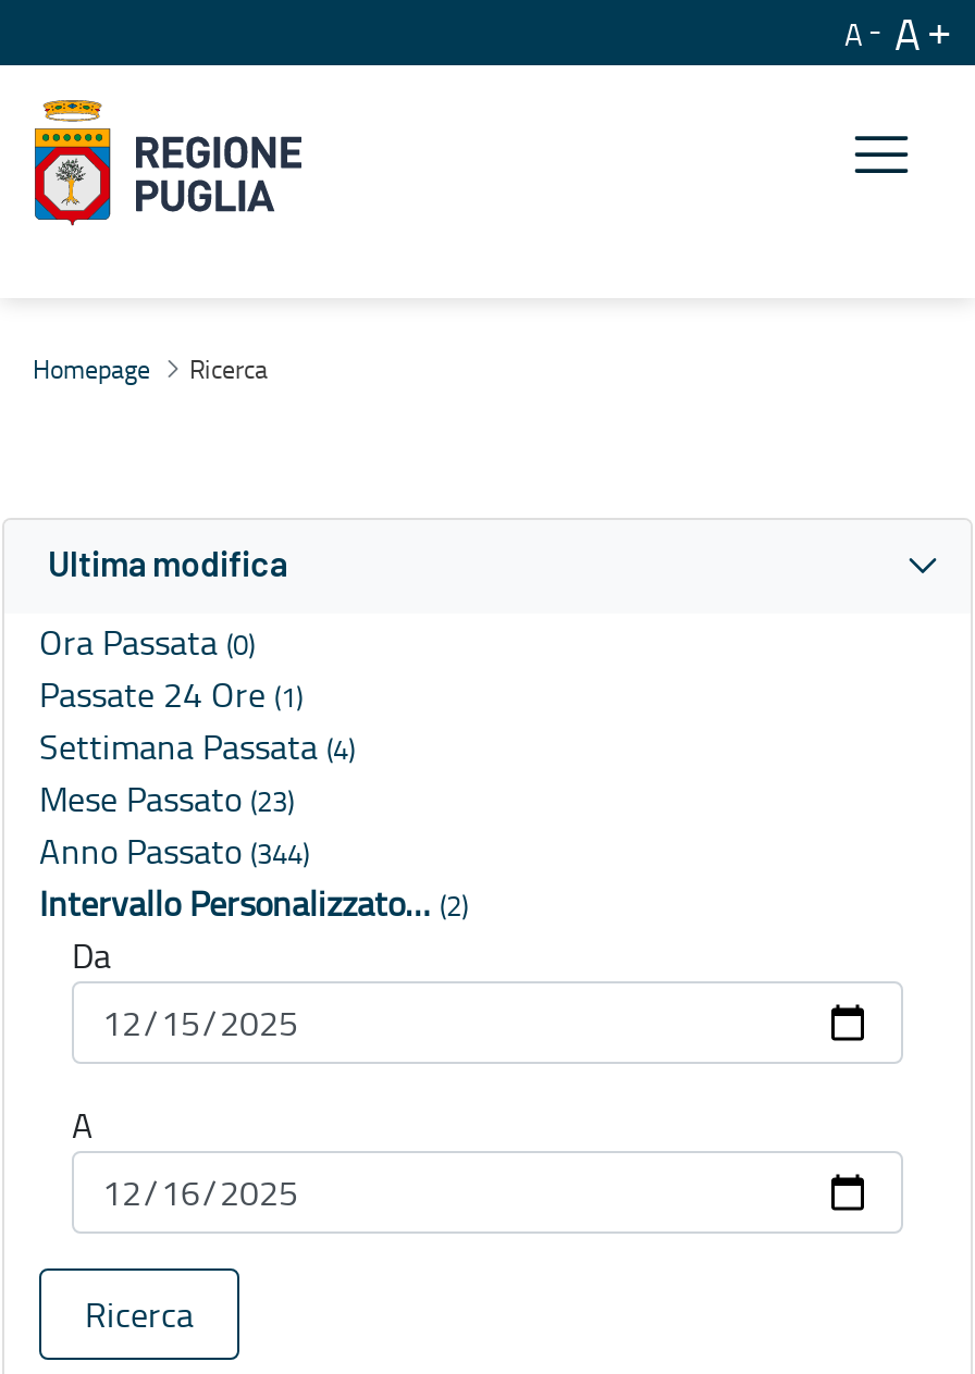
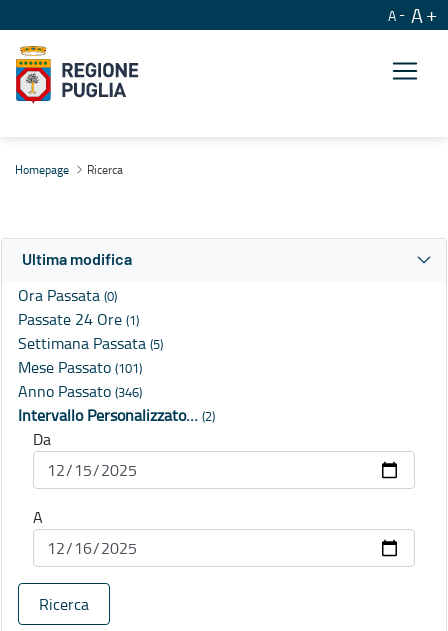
[39,723,355,771] Settimana Passata (4) -> [18,332,163,354] Settimana Passata (5)
[39,775,294,823] Mese Passato (23) -> [18,356,142,378] Mese Passato (101)
[39,827,309,875] Anno Passato (344) -> [18,380,142,402] Anno Passato (346)

